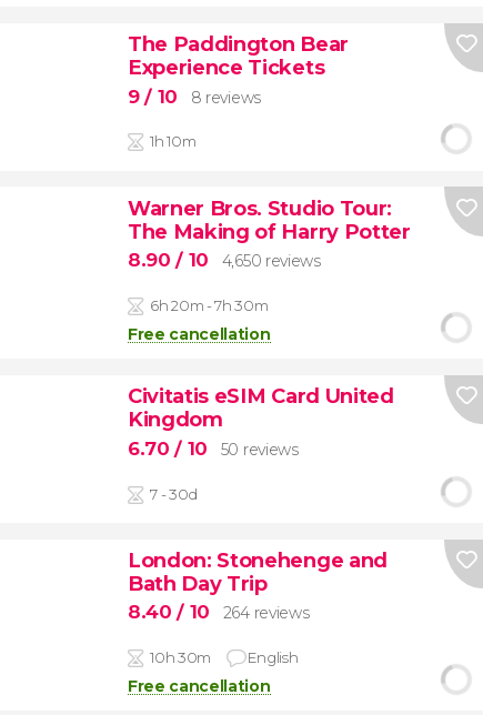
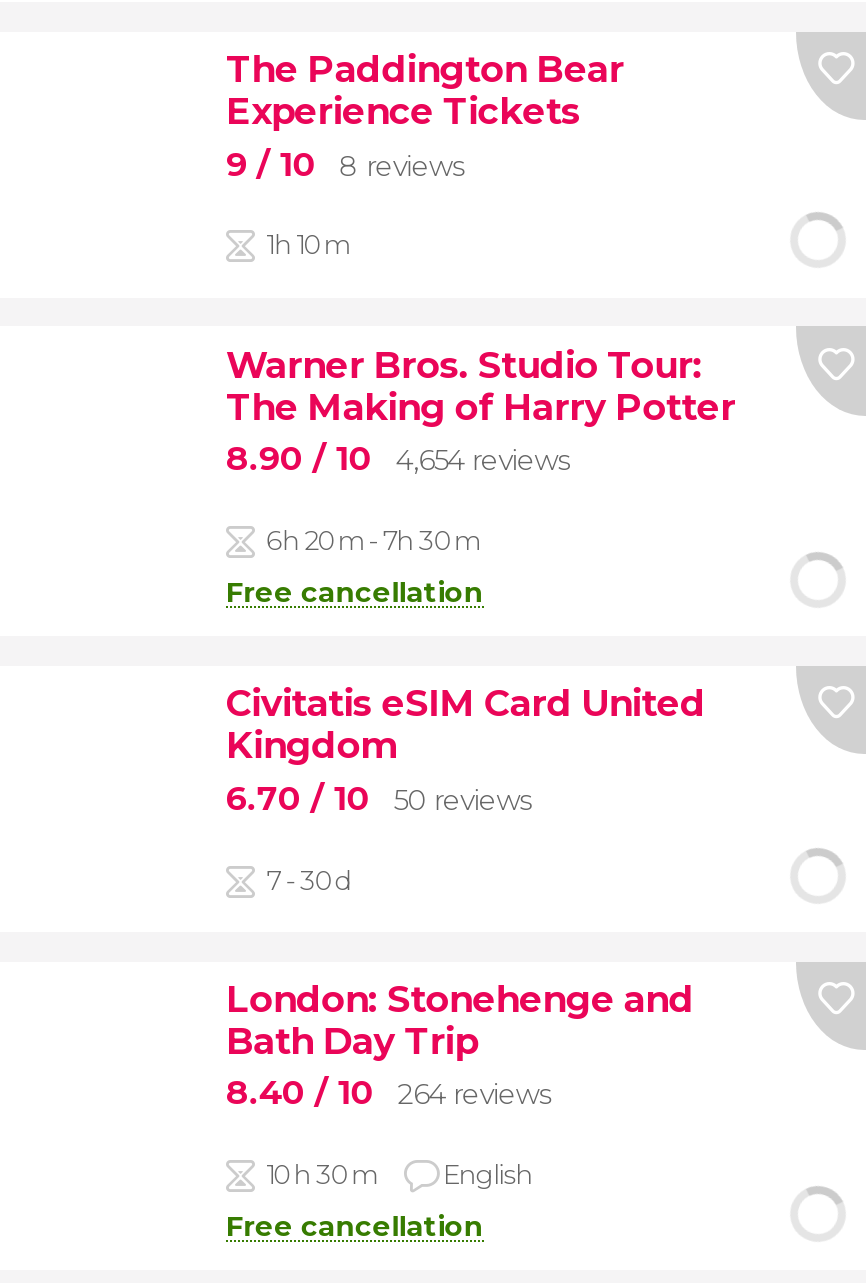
[128,249,320,271] 8.90 / 10 4,650 reviews -> [226,439,571,479] 8.90 / 10 4,654 reviews

